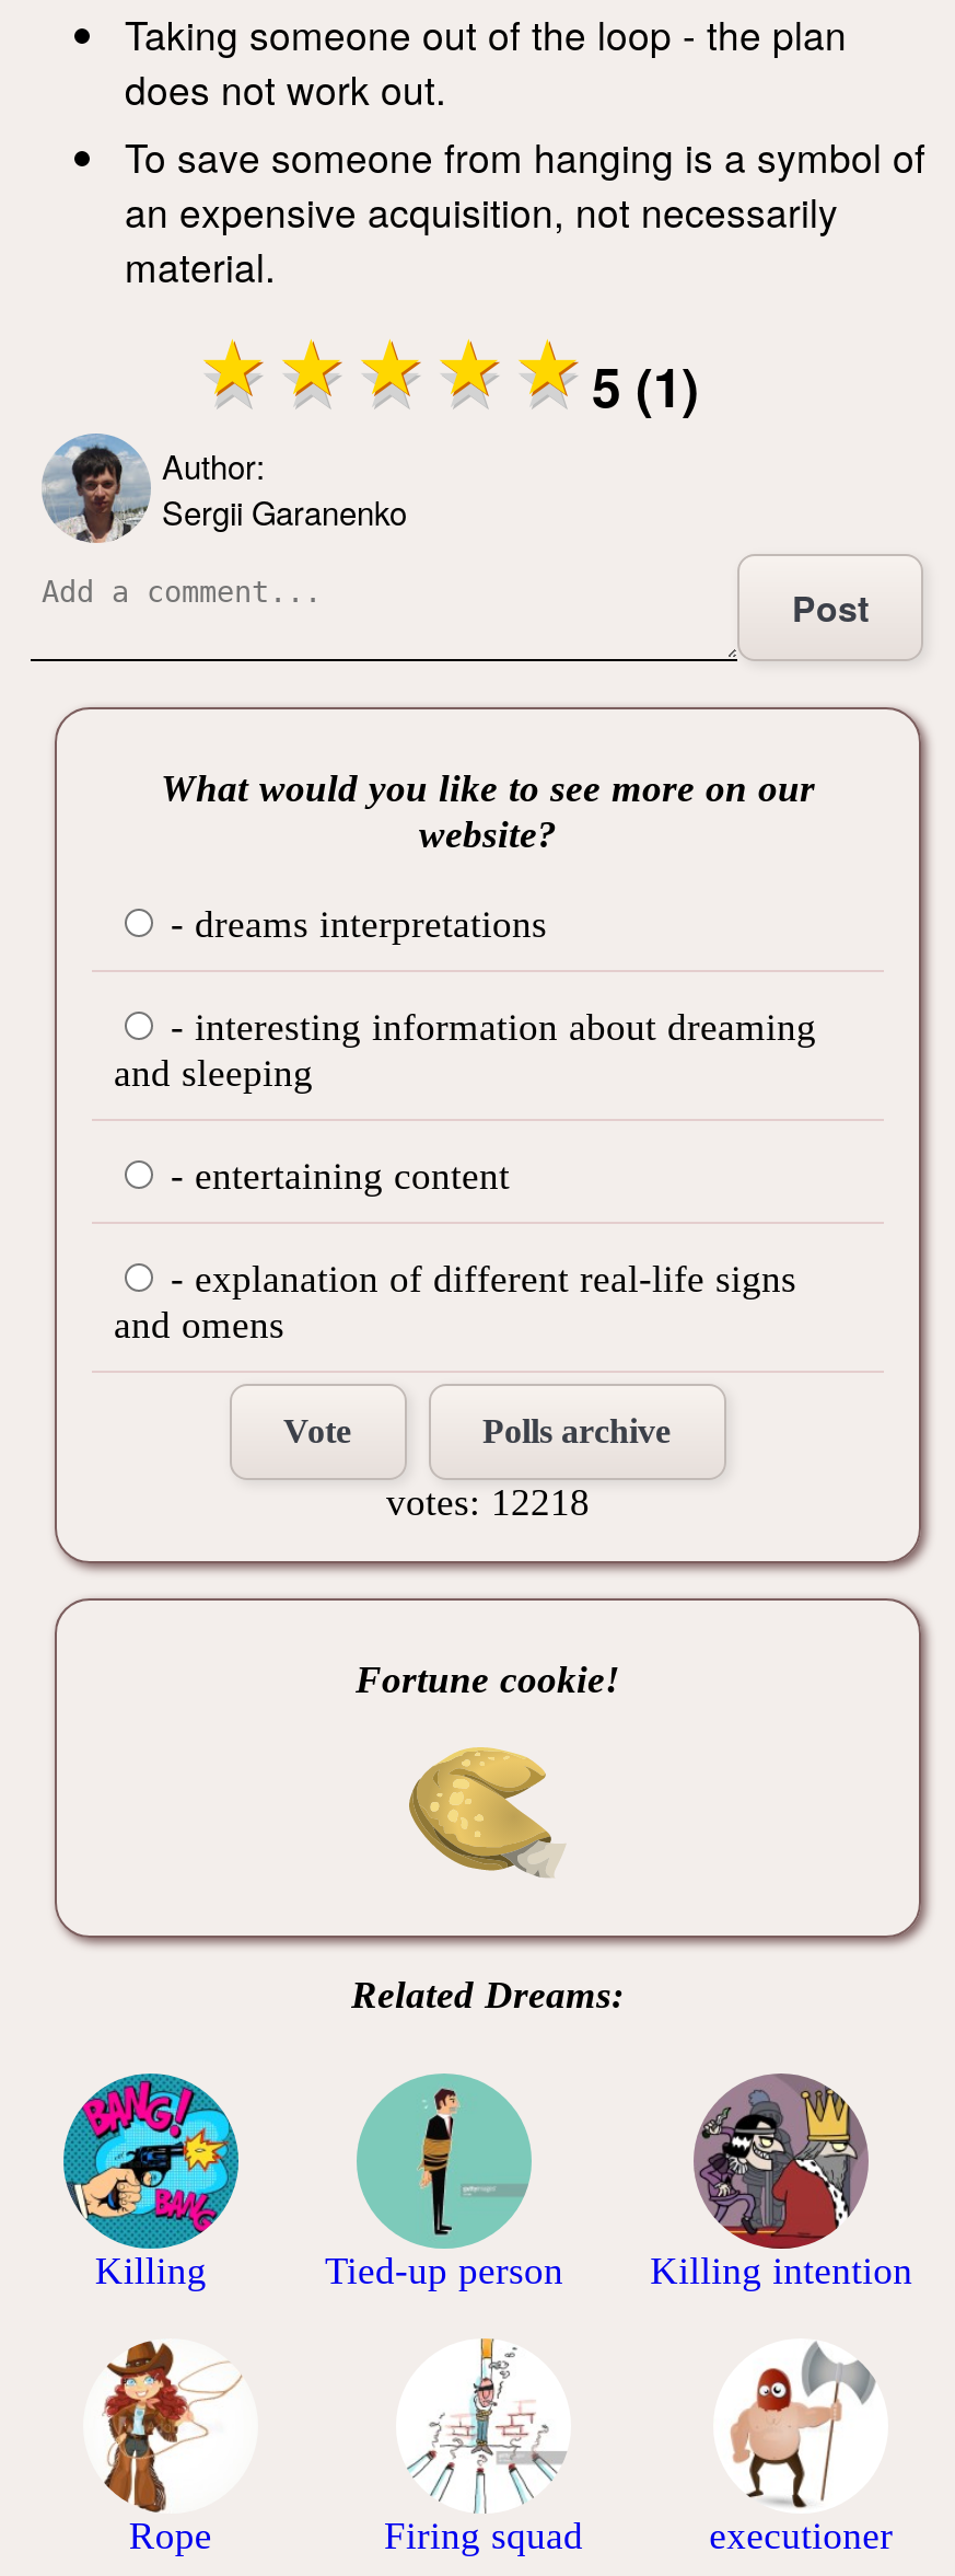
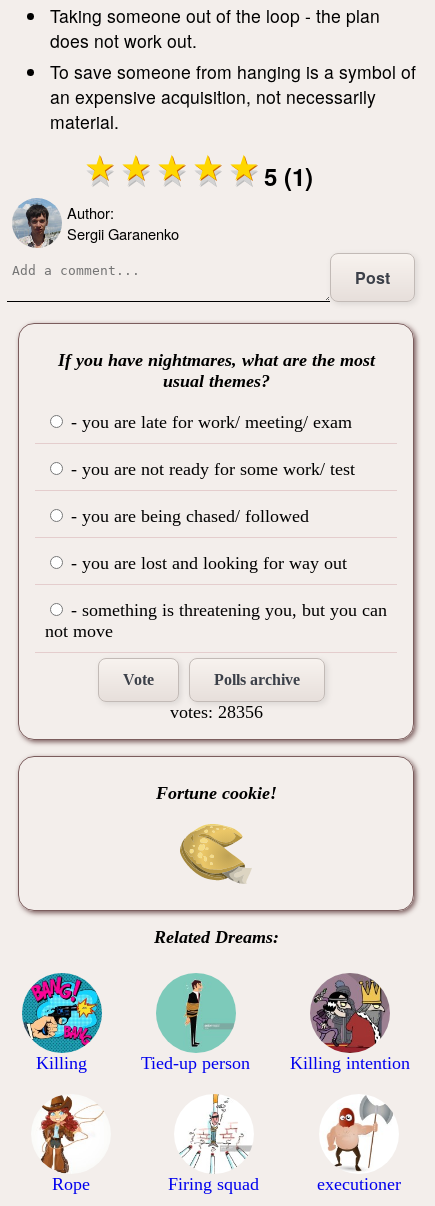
[114,767,816,1347] What would you like to see more on our | website? | - dreams interpretations | - interesting information about dreaming | and sleeping | - entertaining content | - explanation of different real-life signs | and omens -> [45,350,387,641] If you have nightmares, what are the most | usual themes? | - you are late for work/ meeting/ exam | - you are not ready for some work/ test | - you are being chased/ followed | - you are lost and looking for way out | - something is threatening you, but you can | not move
[386,1481,590,1525] votes: 12218 -> [169,702,262,722] votes: 28356

